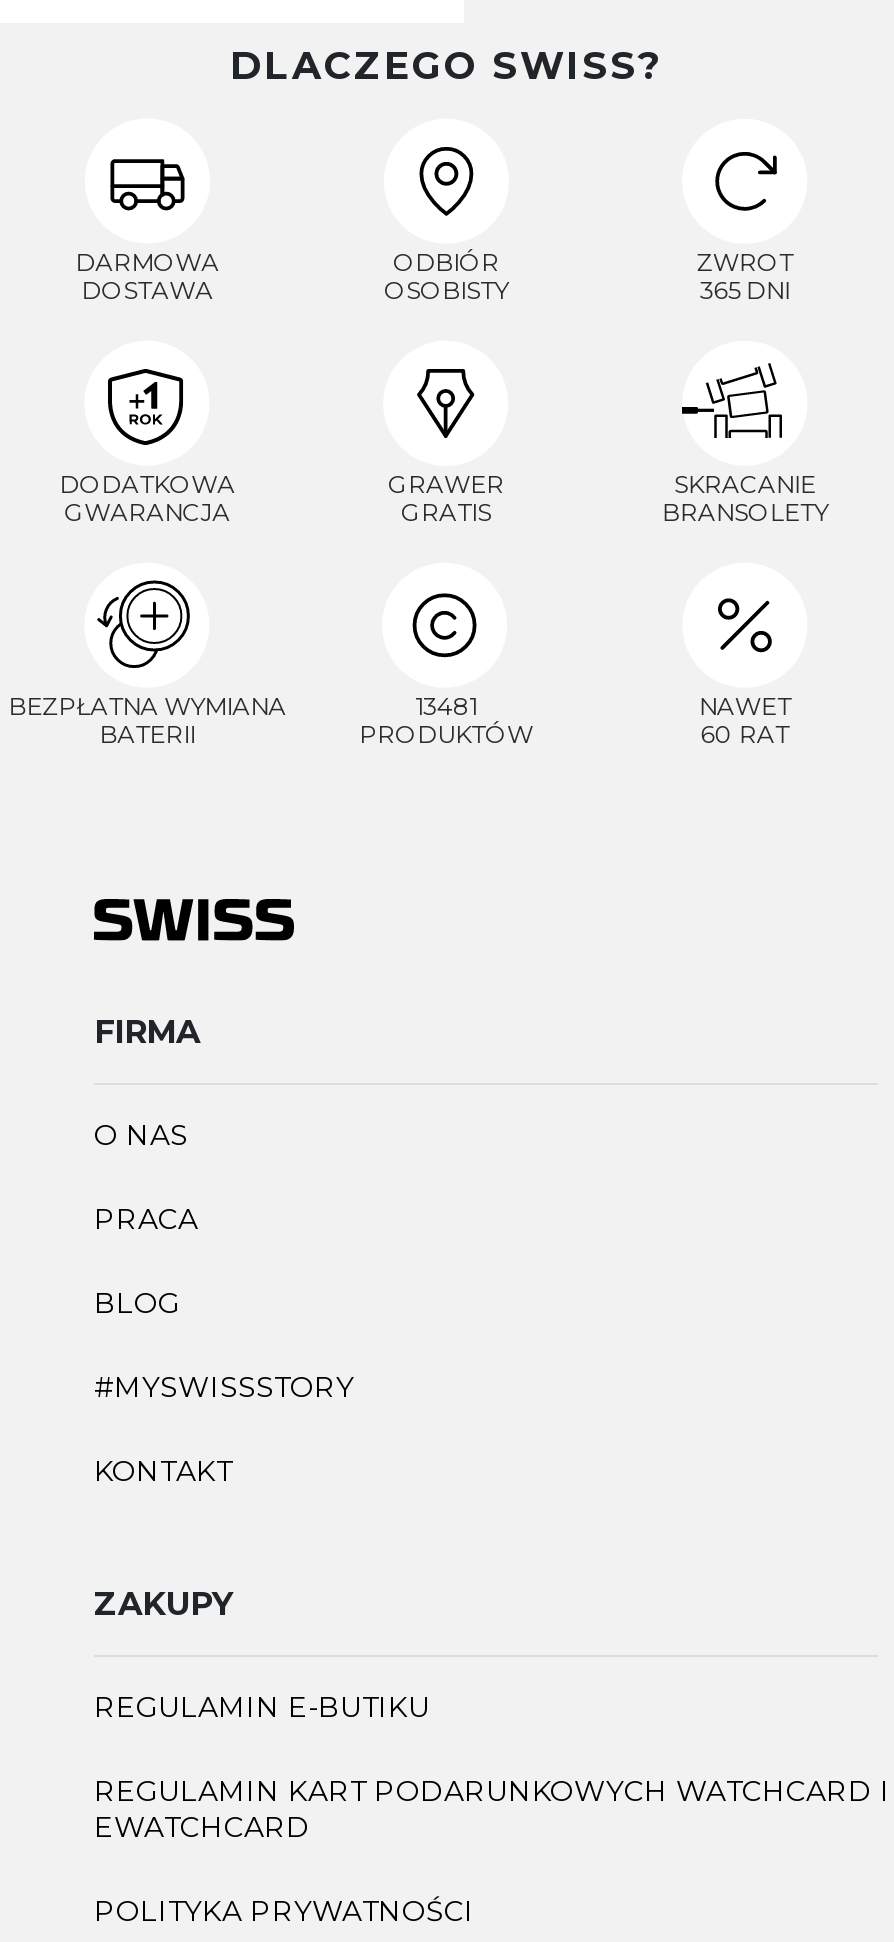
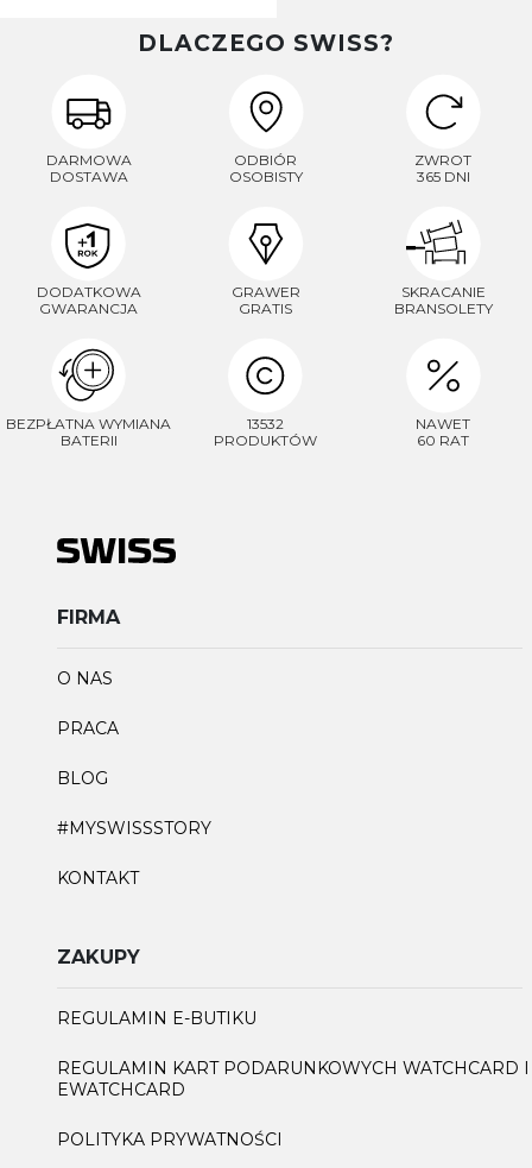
[415,691,477,721] 13481 -> [248,415,284,433] 13532

